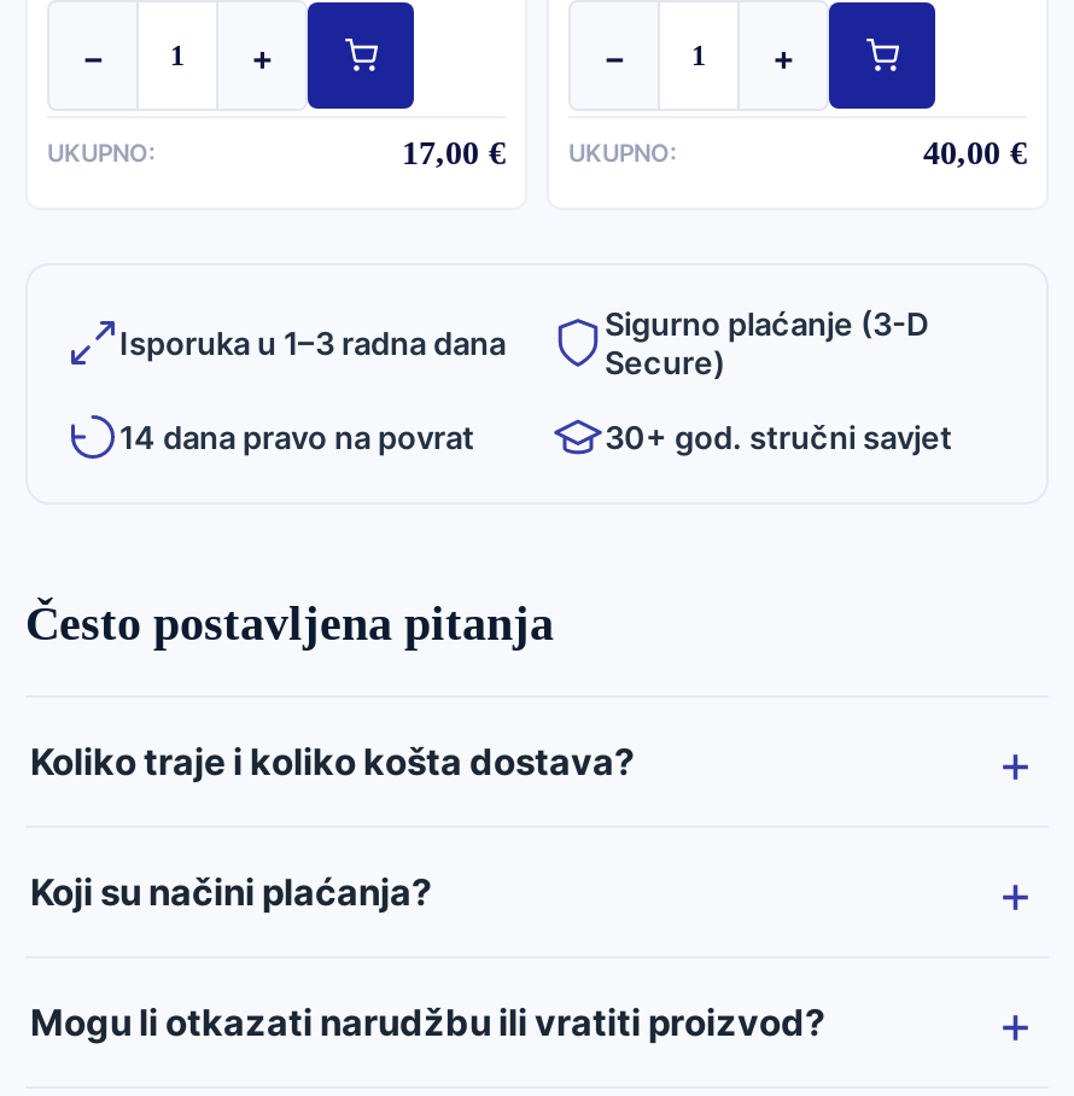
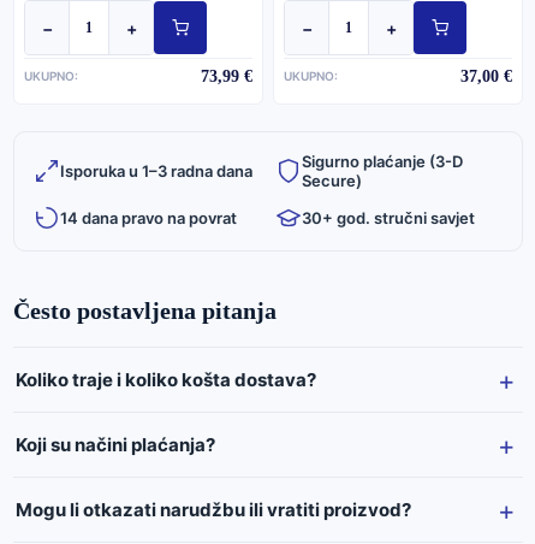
[402,136,506,172] 17,00 € -> [201,68,252,86] 73,99 €
[923,136,1027,172] 40,00 € -> [460,68,512,86] 37,00 €

